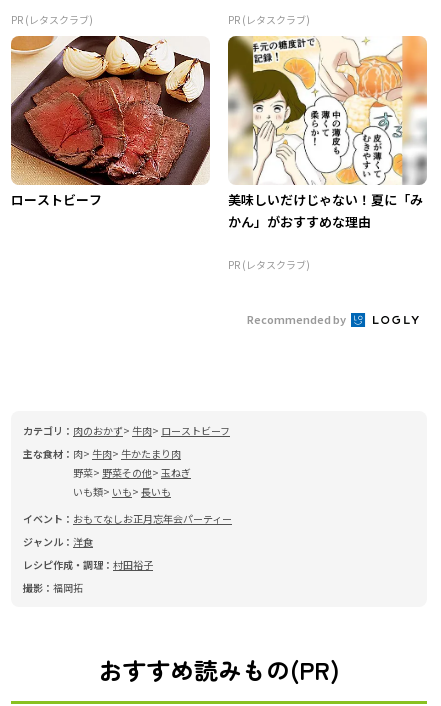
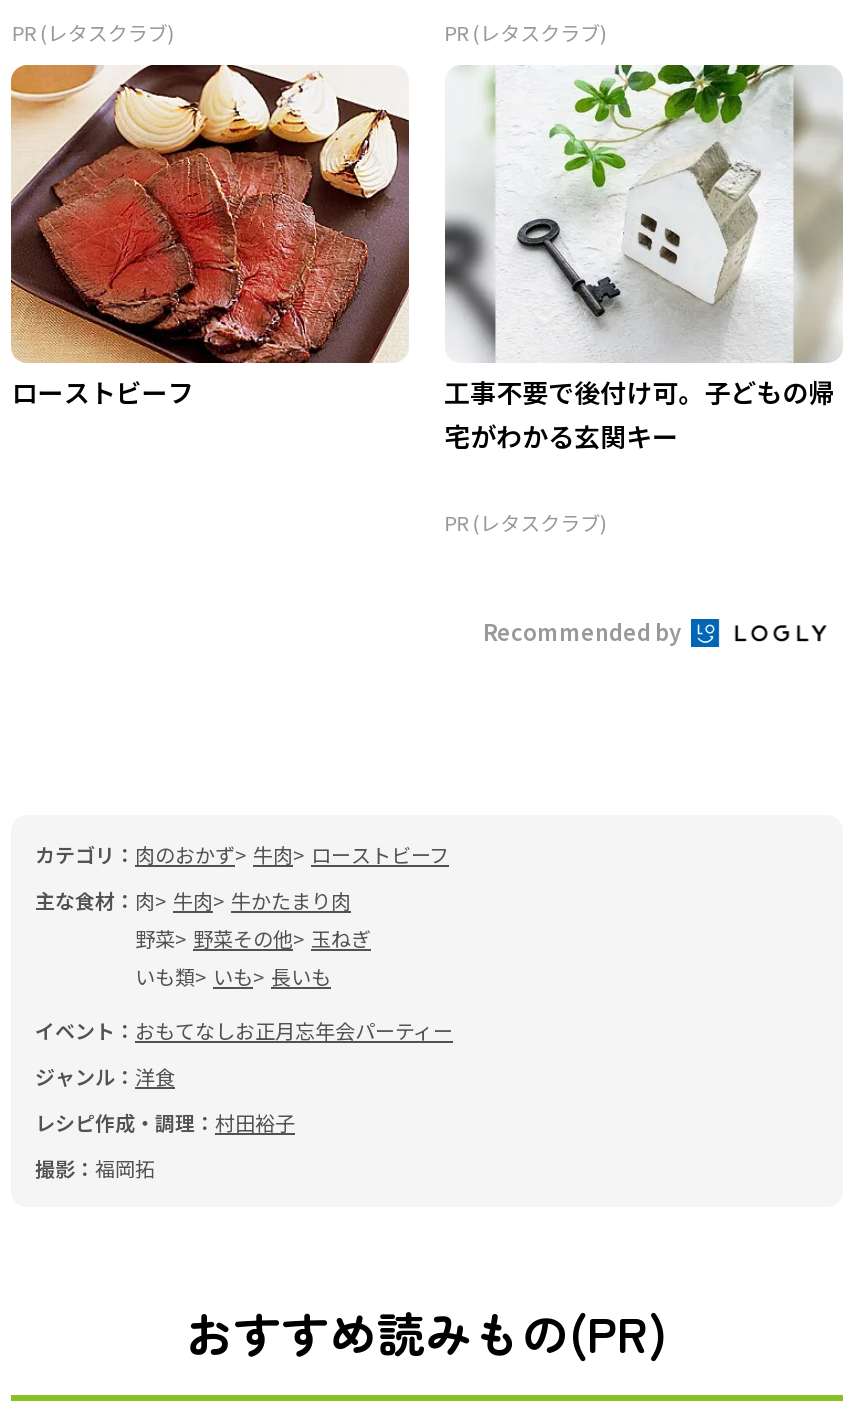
[227,35,427,231] [image] | 美味しいだけじゃない！夏に「み | かん」がおすすめな理由 -> [443,63,845,455] [image] | 工事不要で後付け可。子どもの帰 | 宅がわかる玄関キー

